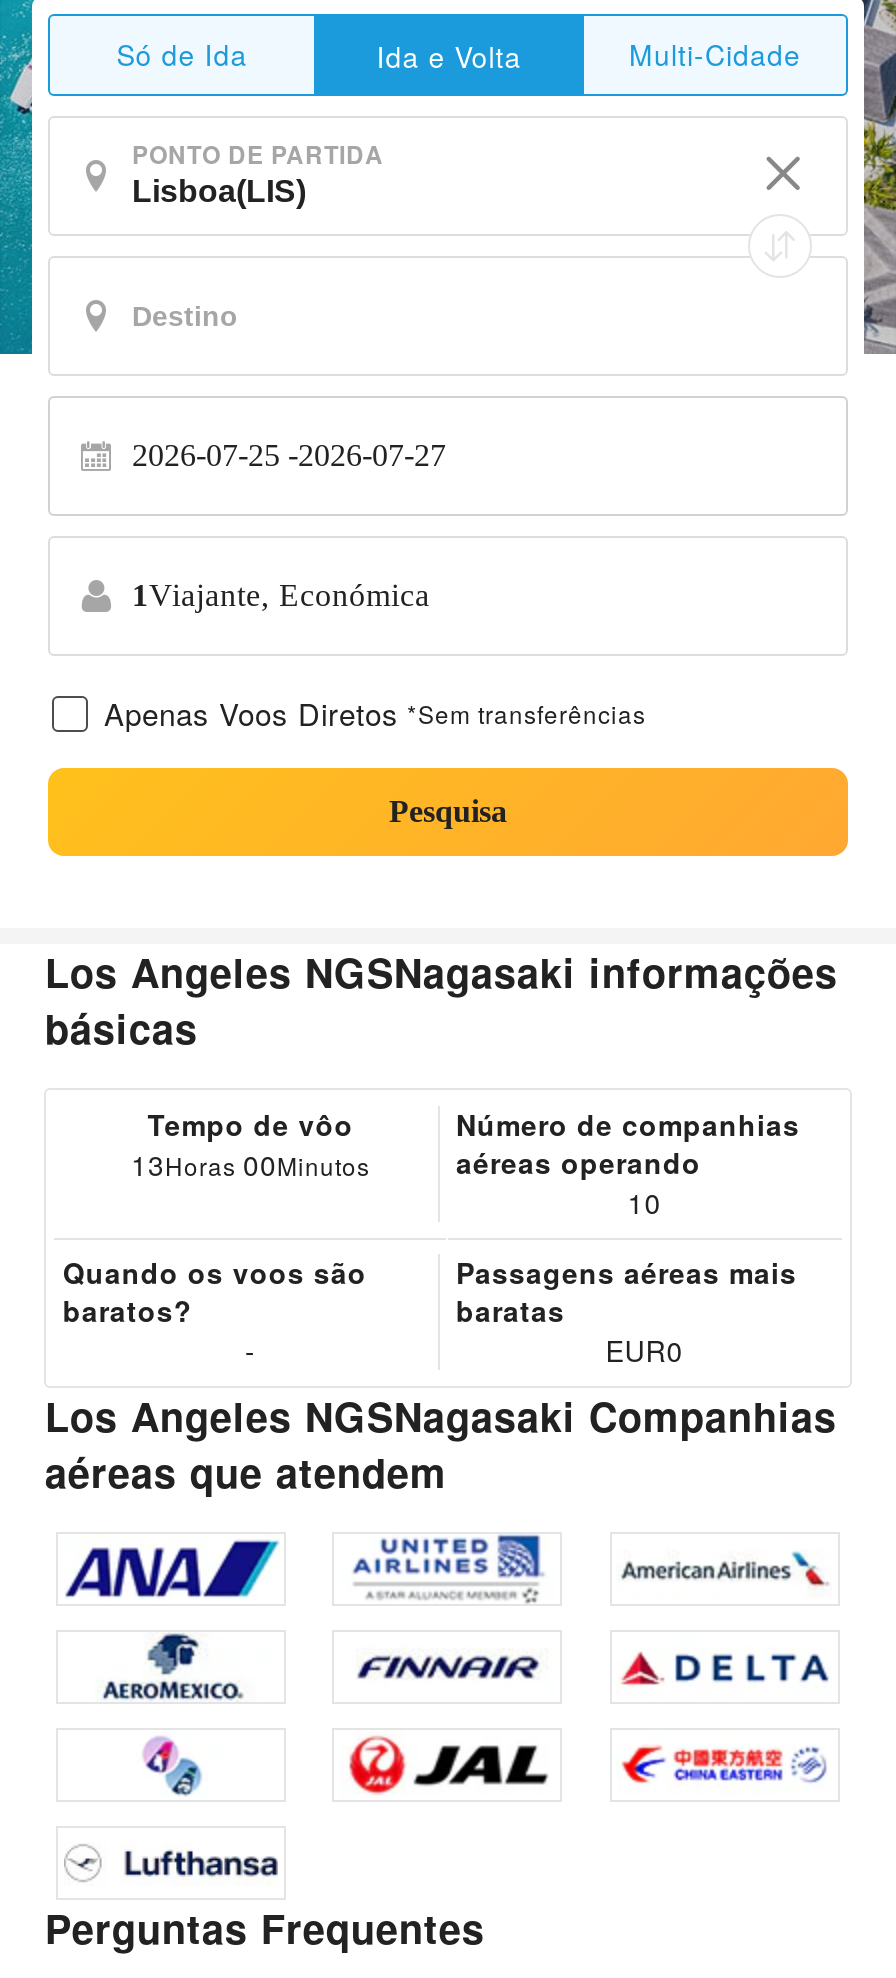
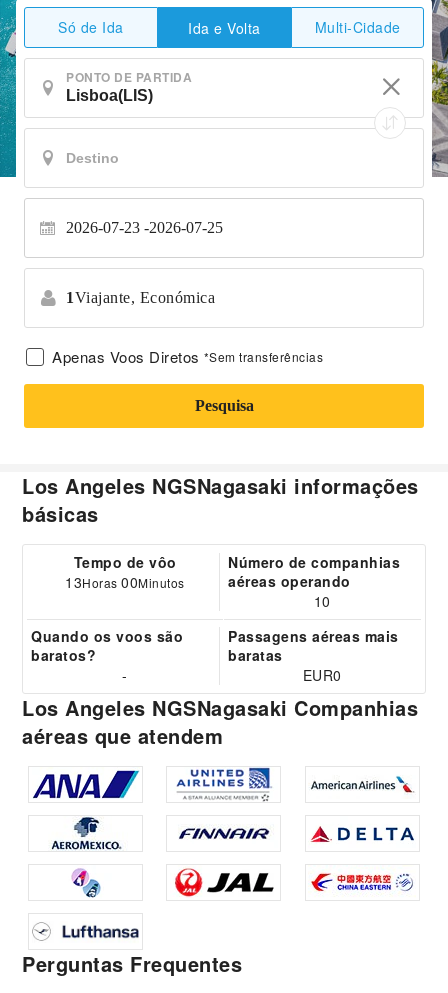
[132,438,446,472] 2026-07-25 -2026-07-27 -> [66,219,223,236] 2026-07-23 -2026-07-25

